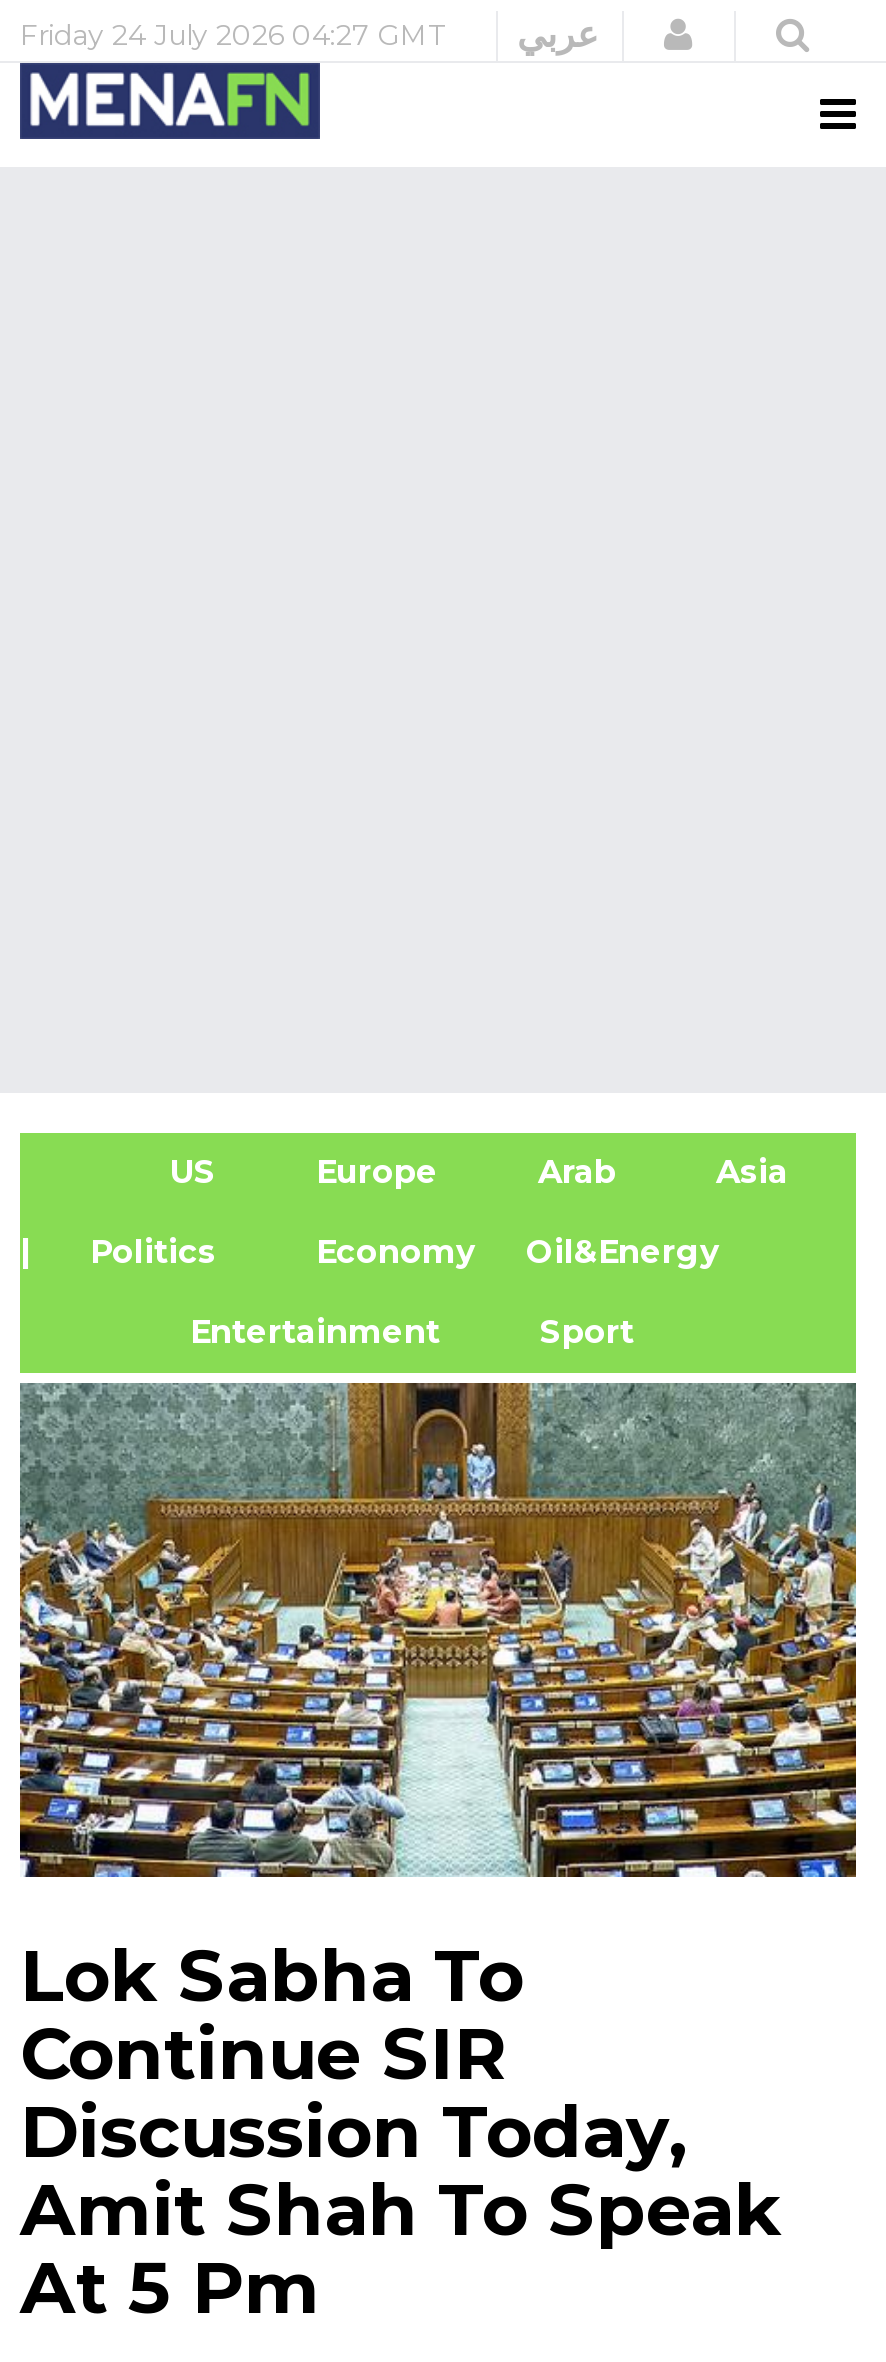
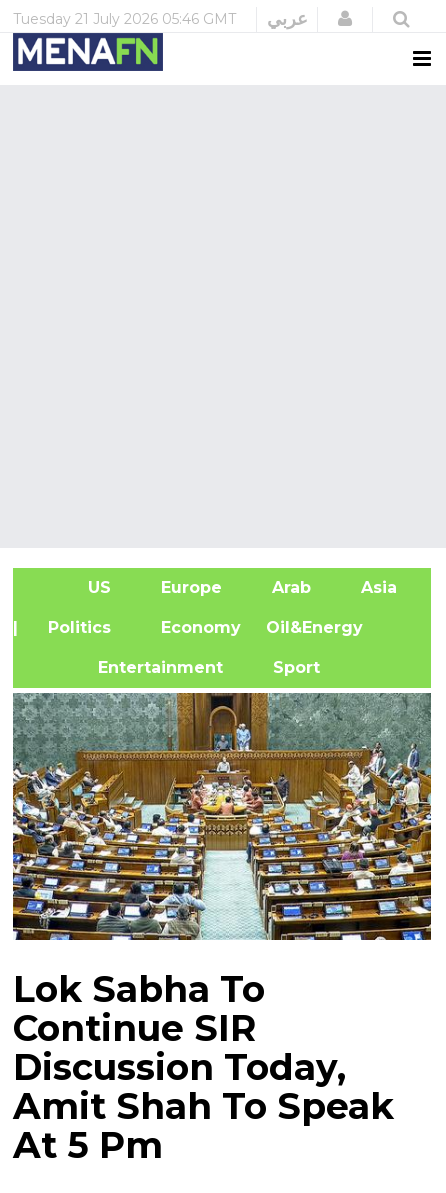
[20,17,444,53] Friday 24 July 2026 04:27 GMT -> [13,10,236,28] Tuesday 21 July 2026 05:46 GMT

